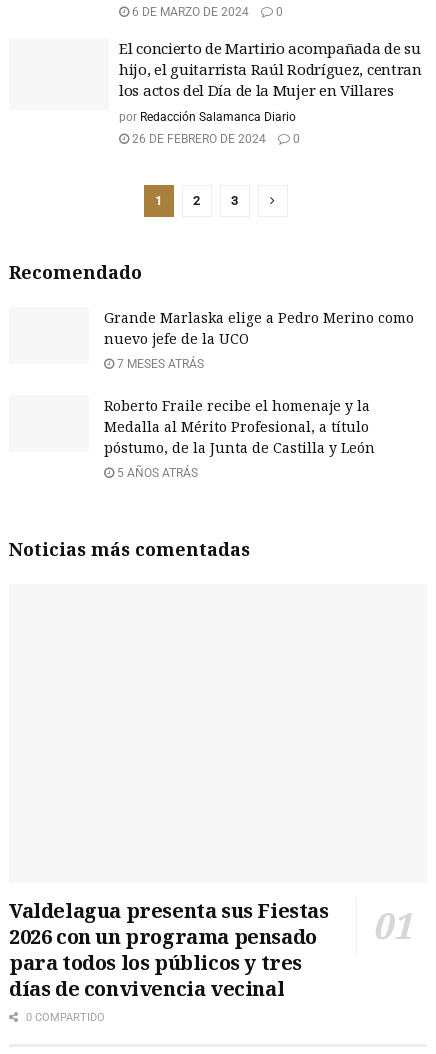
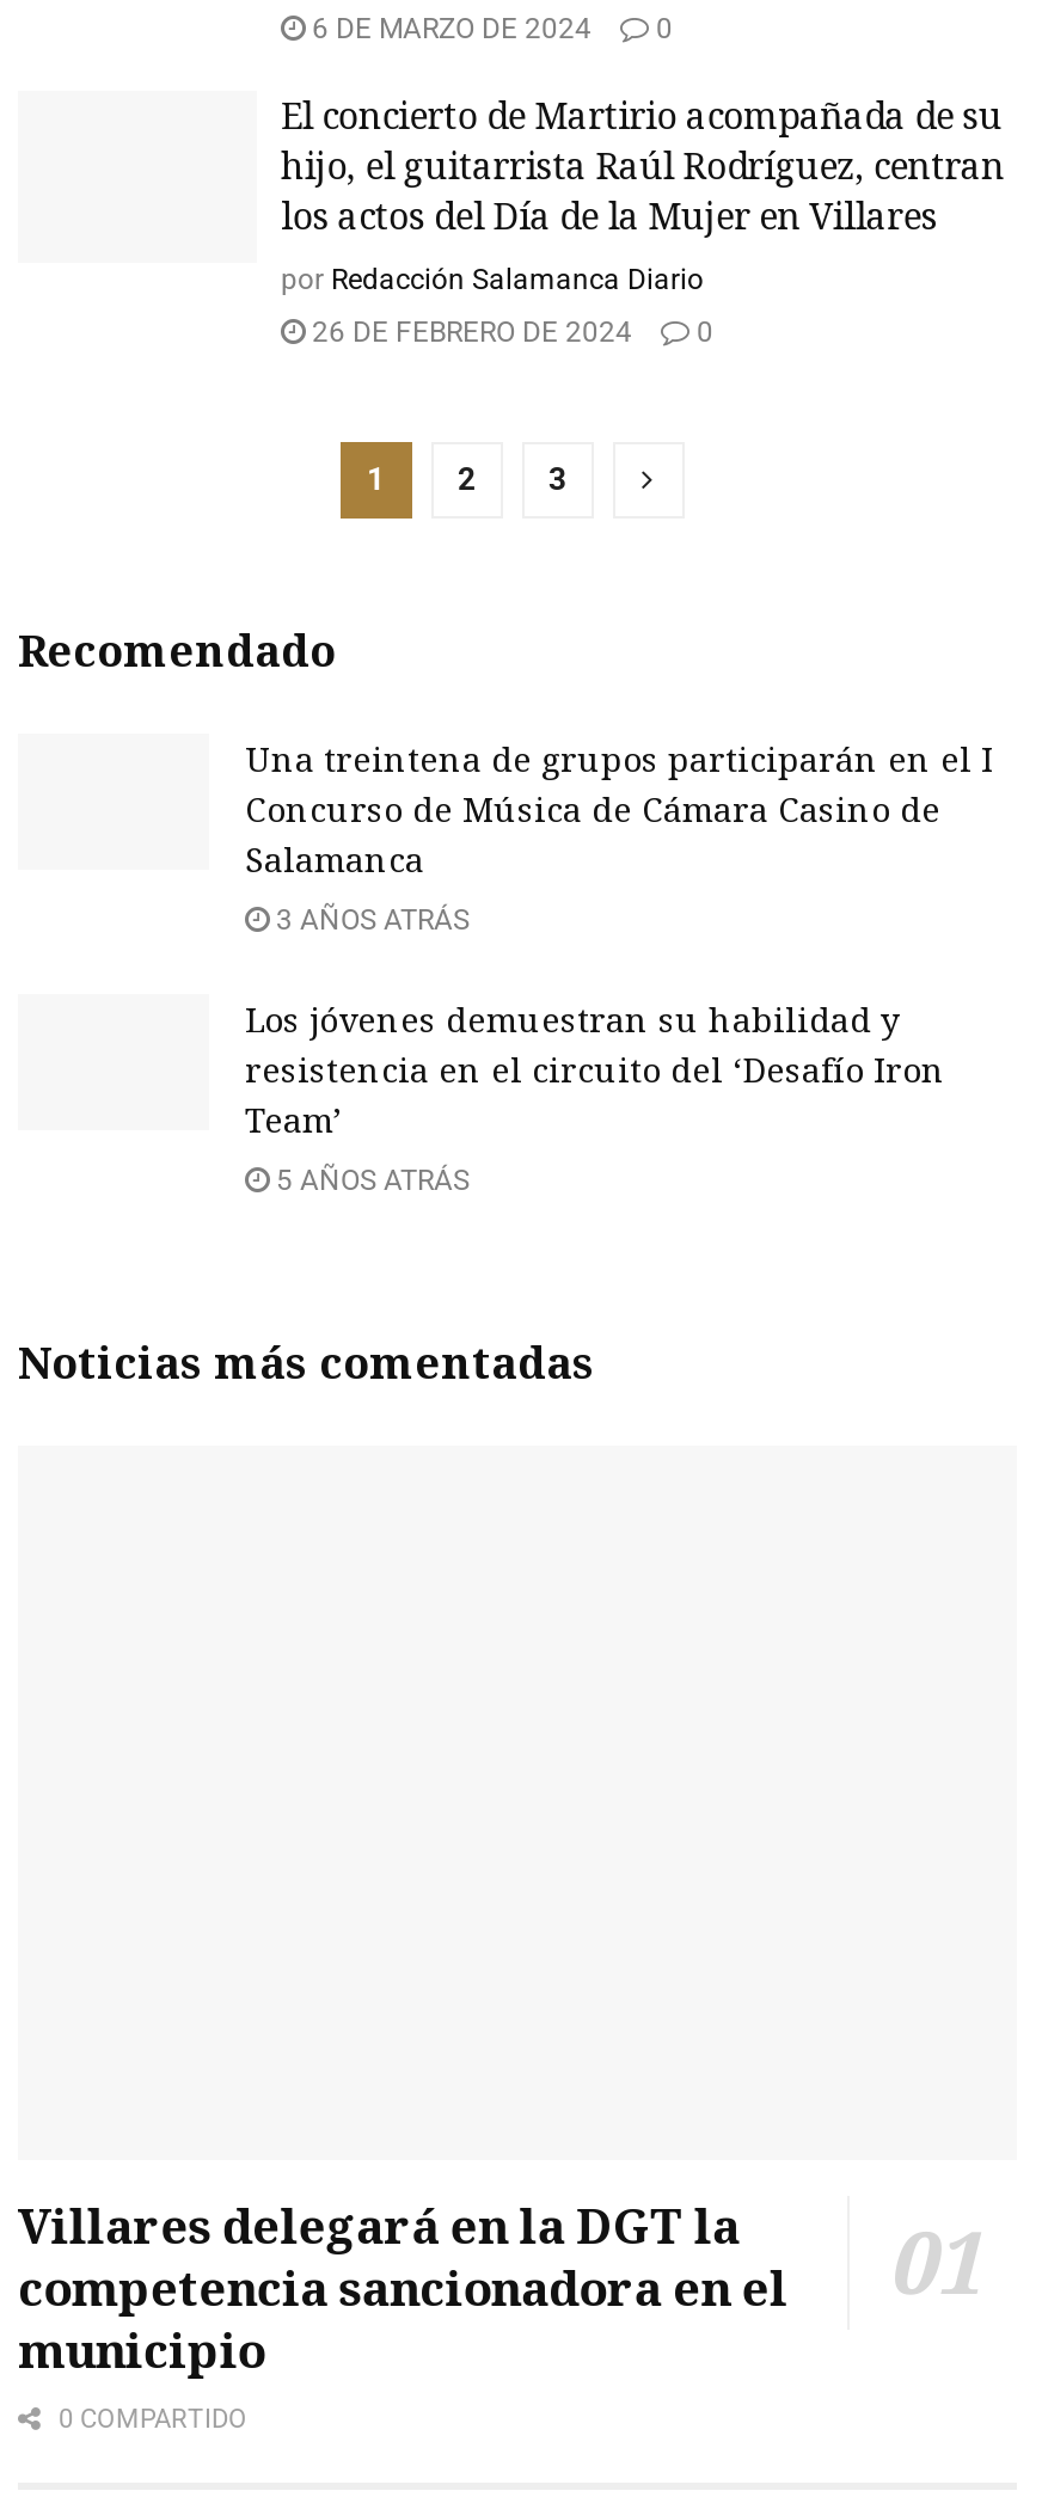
[104,308,414,348] Grande Marlaska elige a Pedro Merino como | nuevo jefe de la UCO -> [245,736,993,882] Una treintena de grupos participarán en el I | Concurso de Música de Cámara Casino de | Salamanca
[114,357,204,371] 7 MESES ATRÁS -> [269,903,470,937] 3 AÑOS ATRÁS
[104,396,375,457] Roberto Fraile recibe el homenaje y la | Medalla al Mérito Profesional, a título | póstumo, de la Junta de Castilla y León -> [245,996,945,1142] Los jóvenes demuestran su habilidad y | resistencia en el circuito del ‘Desafío Iron | Team’
moved [9,466,250,561] -> [18,1164,594,1391]: 5 AÑOS ATRÁS | Noticias más comentadas
[9,897,329,1002] Valdelagua presenta sus Fiestas | 2026 con un programa pensado | para todos los públicos y tres | días de convivencia vecinal -> [18,2193,787,2382] Villares delegará en la DGT la | competencia sancionadora en el | municipio

